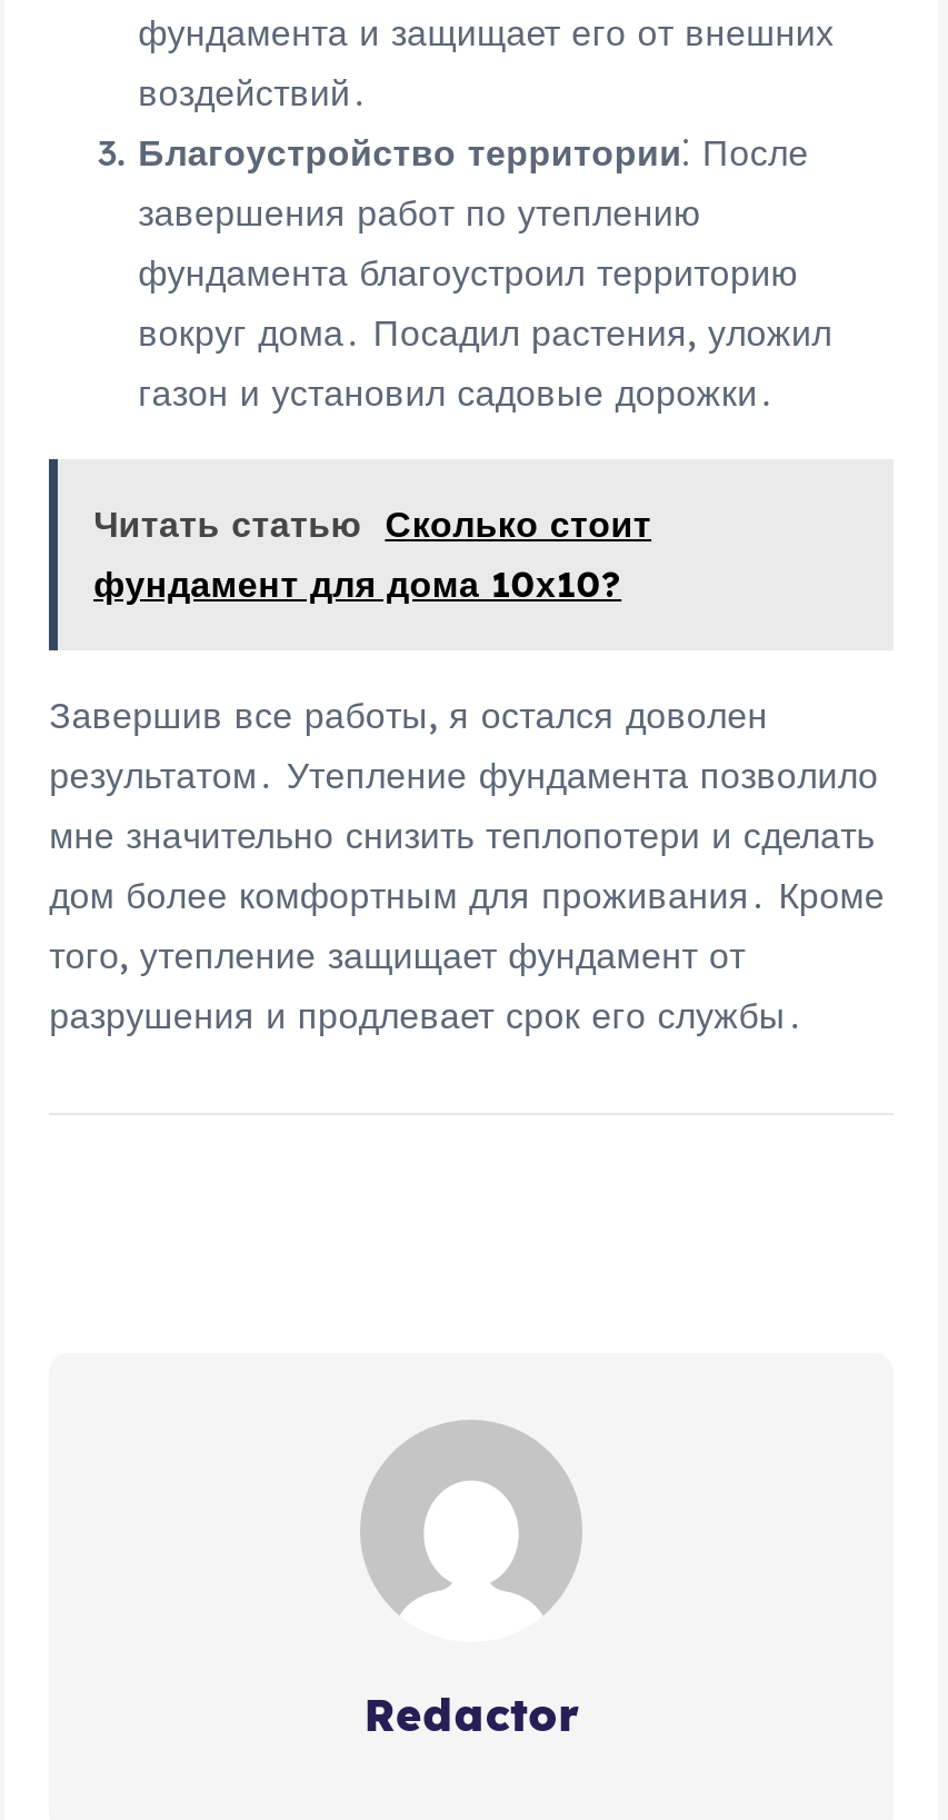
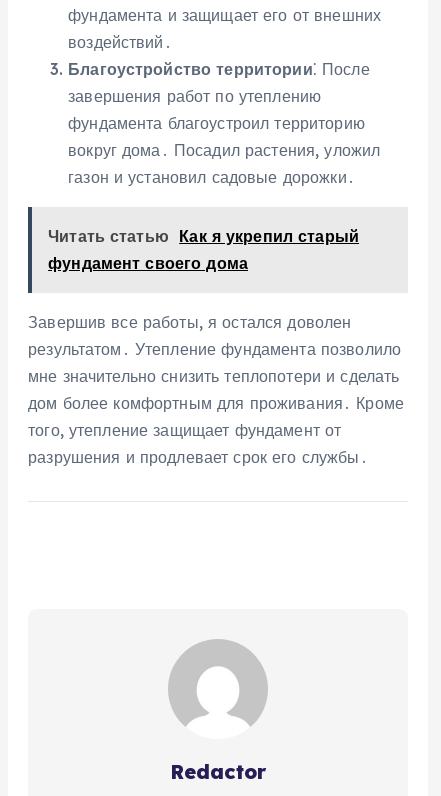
[94,501,651,606] Читать статью Сколько стоит | фундамент для дома 10х10? -> [48,226,359,273] Читать статью Как я укрепил старый | фундамент своего дома

